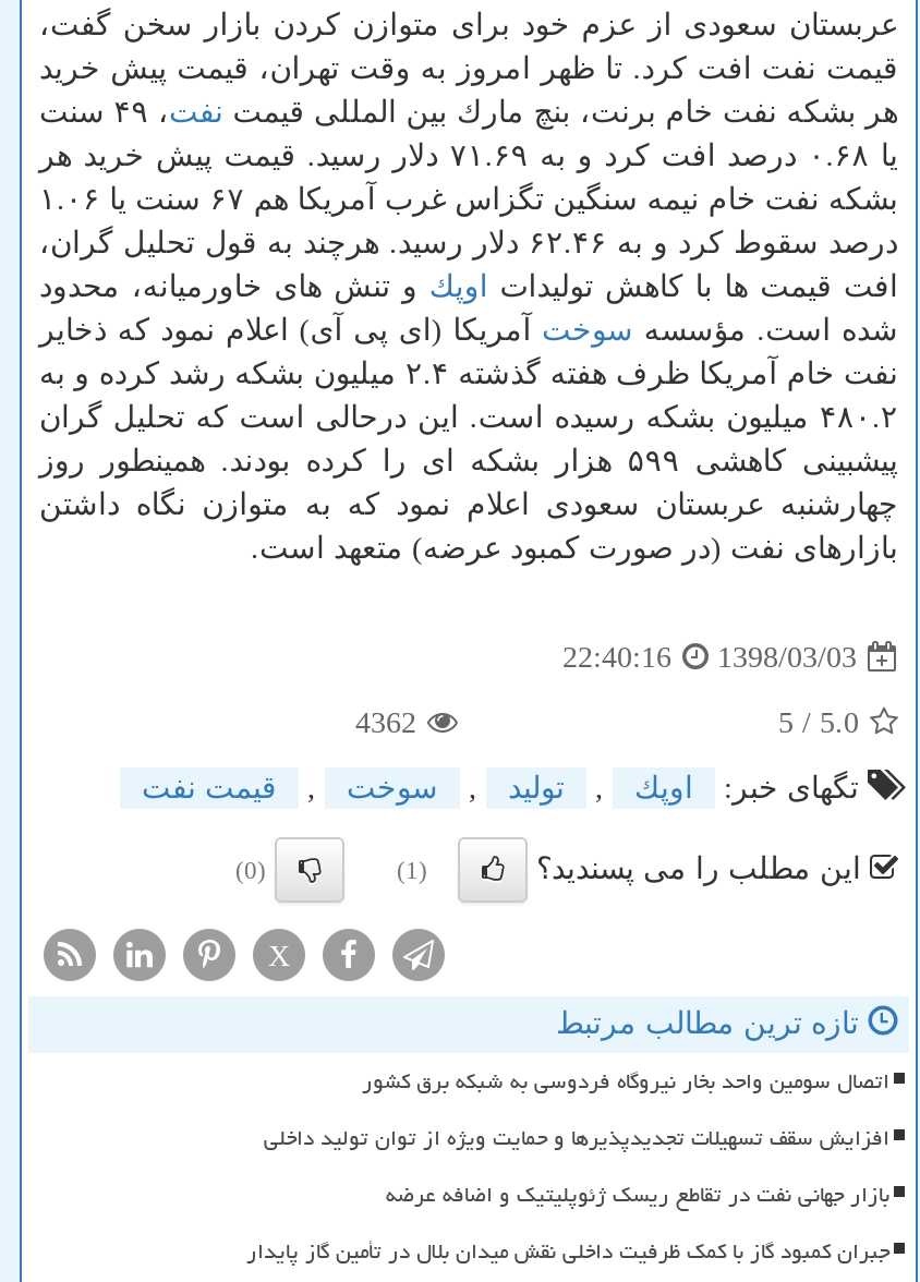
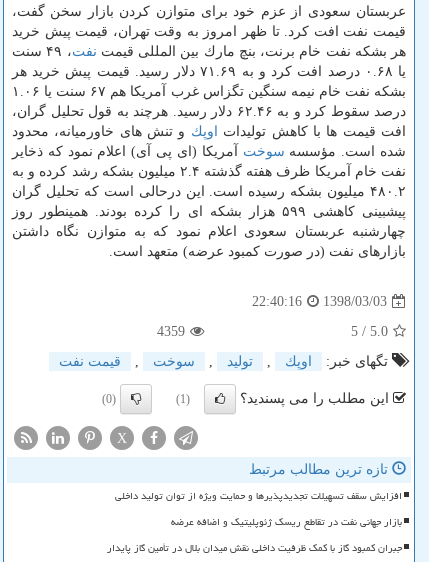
[355,707,416,740] 4362 -> [157,324,185,339] 4359
[362,1060,889,1104] اتصال سومین واحد بخار نیروگاه فردوسی به شبکه برق کشور -> none

